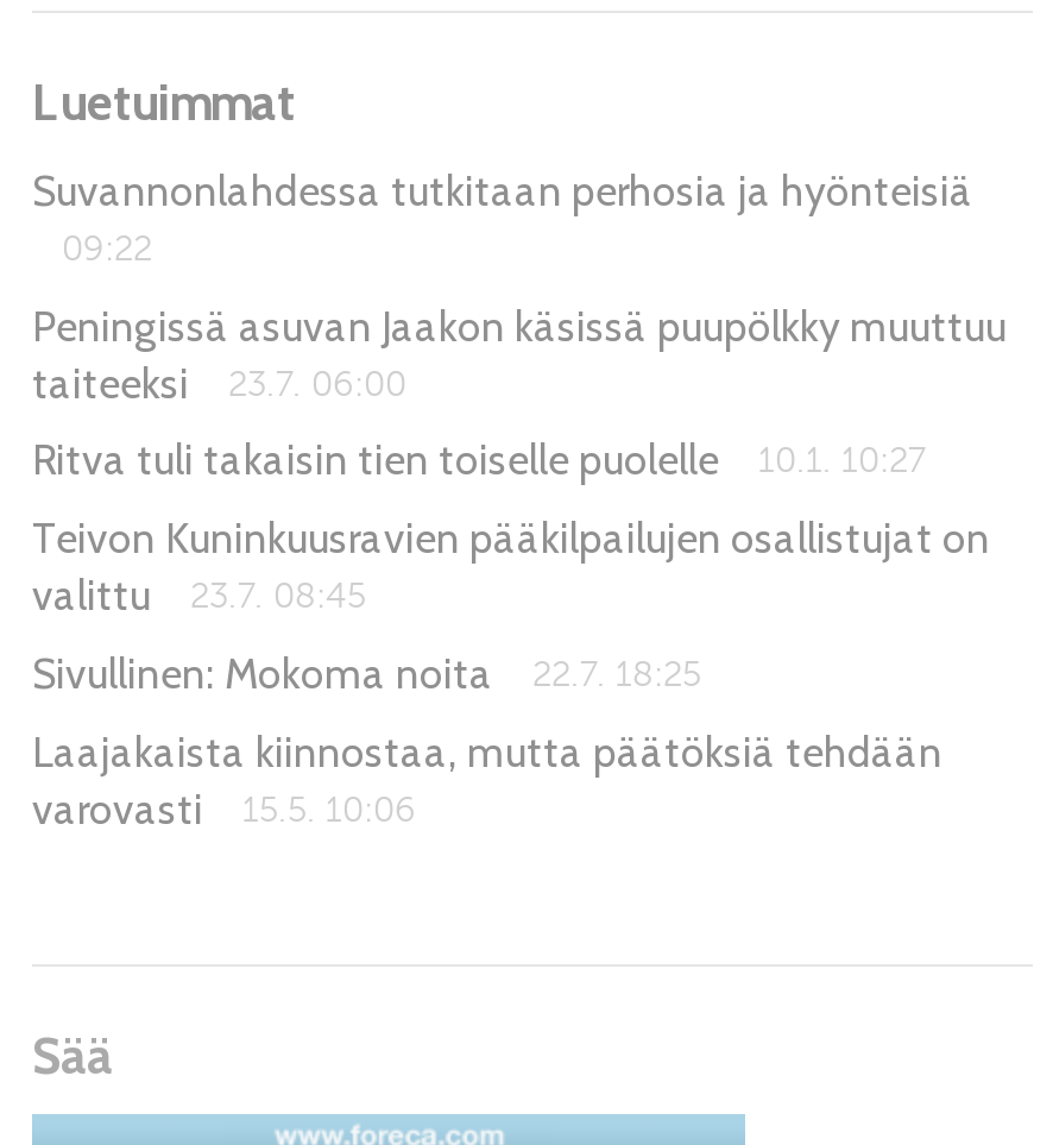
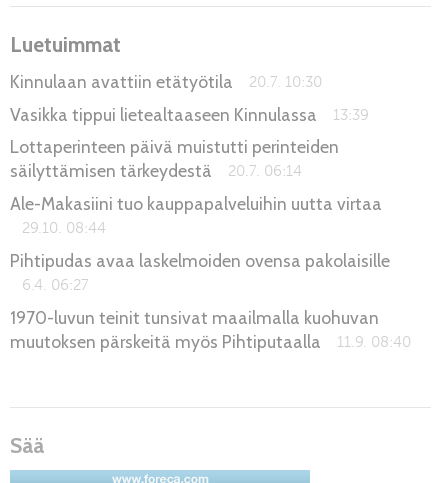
[32,165,973,270] Suvannonlahdessa tutkitaan perhosia ja hyönteisiä | 09:22 -> [10,71,322,92] Kinnulaan avattiin etätyötila | 20.7. 10:30
[32,300,1007,407] Peningissä asuvan Jaakon käsissä puupölkky muuttuu | taiteeksi | 23.7. 06:00 -> [10,104,369,125] Vasikka tippui lietealtaaseen Kinnulassa | 13:39
[32,435,927,485] Ritva tuli takaisin tien toiselle puolelle | 10.1. 10:27 -> [10,136,339,181] Lottaperinteen päivä muistutti perinteiden | säilyttämisen tärkeydestä | 20.7. 06:14
[32,513,990,620] Teivon Kuninkuusravien pääkilpailujen osallistujat on | valittu | 23.7. 08:45 -> [10,193,382,237] Ale-Makasiini tuo kauppapalveluihin uutta virtaa | 29.10. 08:44
[32,648,701,698] Sivullinen: Mokoma noita | 22.7. 18:25 -> [10,250,390,294] Pihtipudas avaa laskelmoiden ovensa pakolaisille | 6.4. 06:27
[32,726,942,833] Laajakaista kiinnostaa, mutta päätöksiä tehdään | varovasti | 15.5. 10:06 -> [10,307,411,352] 1970-luvun teinit tunsivat maailmalla kuohuvan | muutoksen pärskeitä myös Pihtiputaalla | 11.9. 08:40

